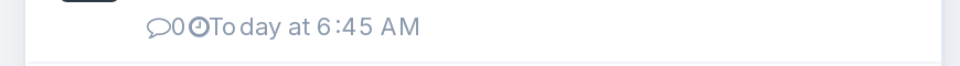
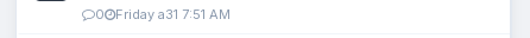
[171,11,420,42] 0 Today at 6:45 AM -> [95,6,231,23] 0 Friday a31 7:51 AM

